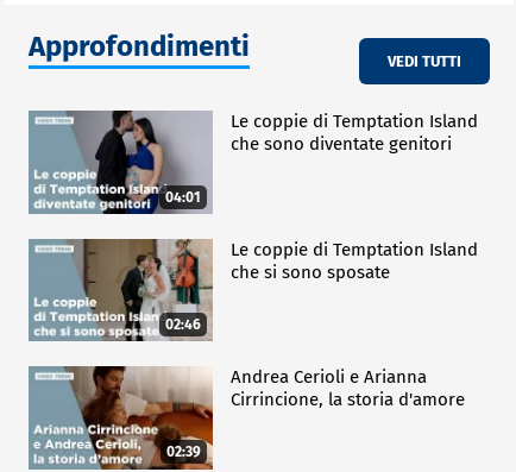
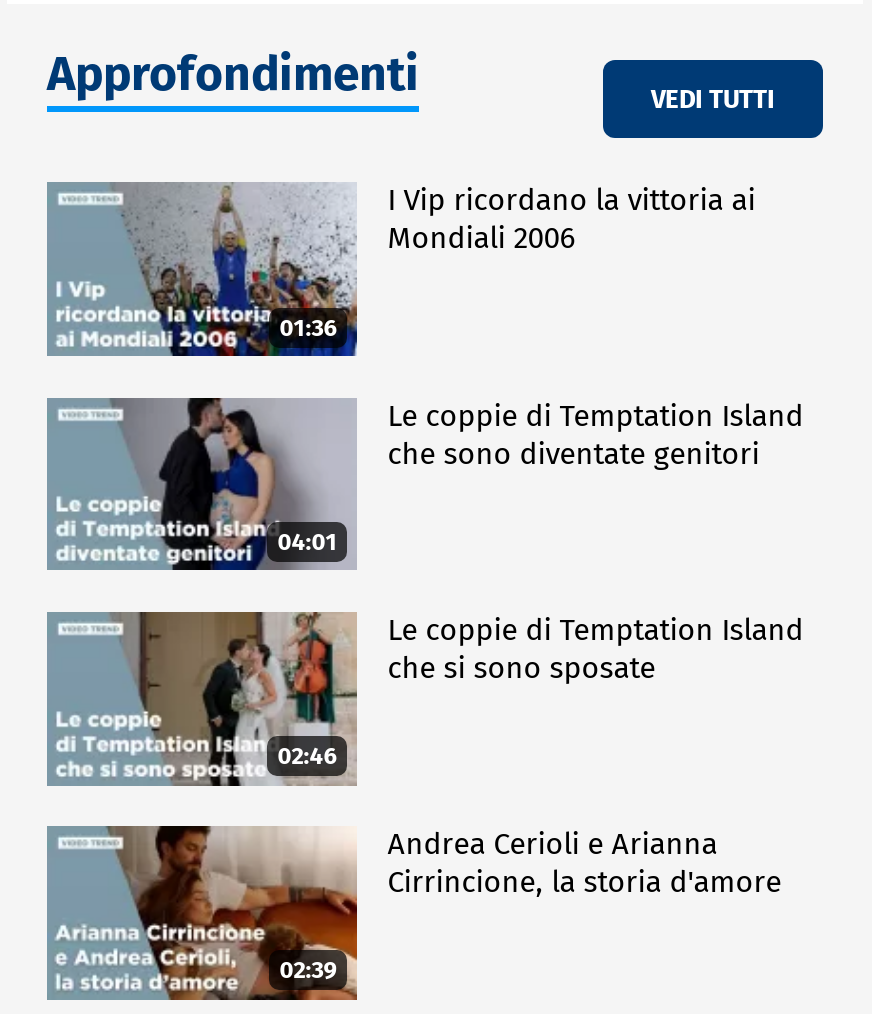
none -> [105,184,351,358] [image] | 01:36
none -> [387,183,755,257] I Vip ricordano la vittoria ai | Mondiali 2006

